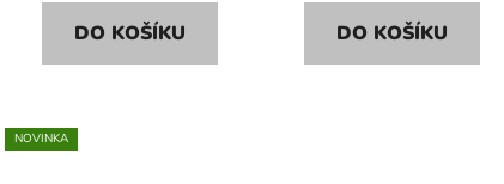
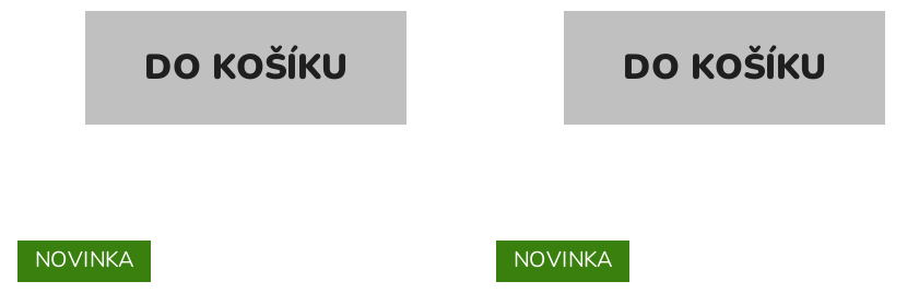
none -> [514,246,612,276] NOVINKA

